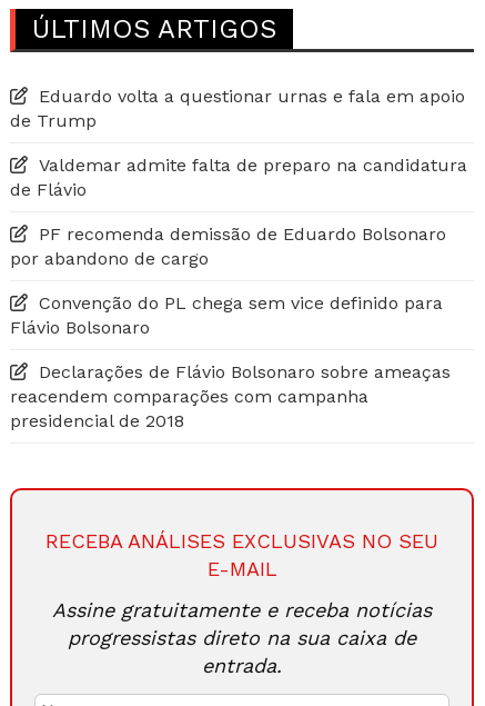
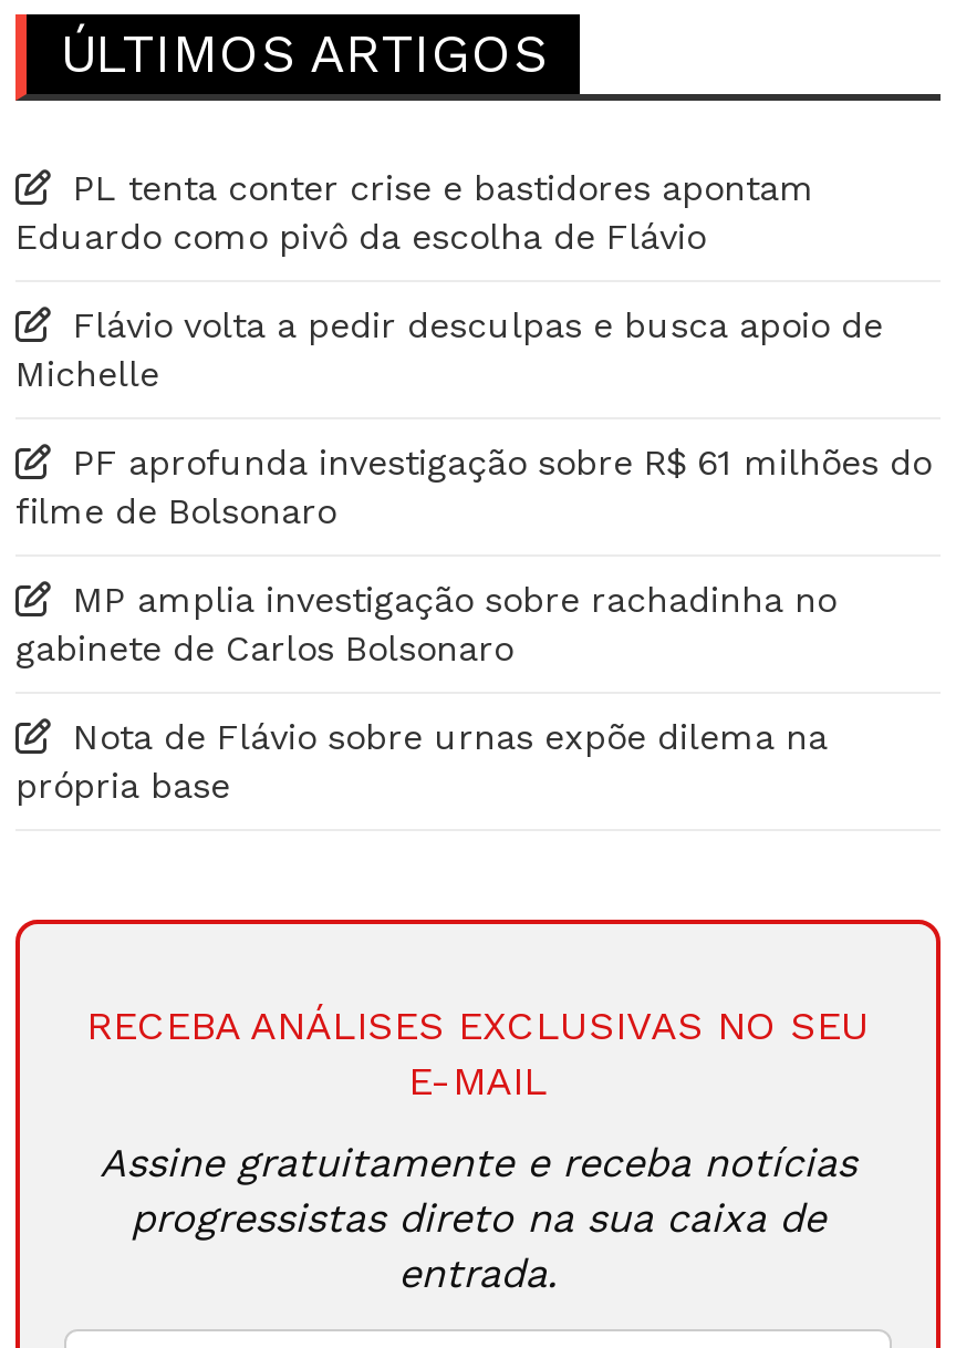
[10,86,465,131] Eduardo volta a questionar urnas e fala em apoio | de Trump -> [15,167,814,258] PL tenta conter crise e bastidores apontam | Eduardo como pivô da escolha de Flávio
[10,155,467,200] Valdemar admite falta de preparo na candidatura | de Flávio -> [15,305,883,395] Flávio volta a pedir desculpas e busca apoio de | Michelle
[10,224,446,269] PF recomenda demissão de Eduardo Bolsonaro | por abandono de cargo -> [15,442,932,533] PF aprofunda investigação sobre R$ 61 milhões do | filme de Bolsonaro
[10,293,443,338] Convenção do PL chega sem vice definido para | Flávio Bolsonaro -> [15,579,836,670] MP amplia investigação sobre rachadinha no | gabinete de Carlos Bolsonaro
[10,361,451,431] Declarações de Flávio Bolsonaro sobre ameaças | reacendem comparações com campanha | presidencial de 2018 -> [15,716,828,807] Nota de Flávio sobre urnas expõe dilema na | própria base

